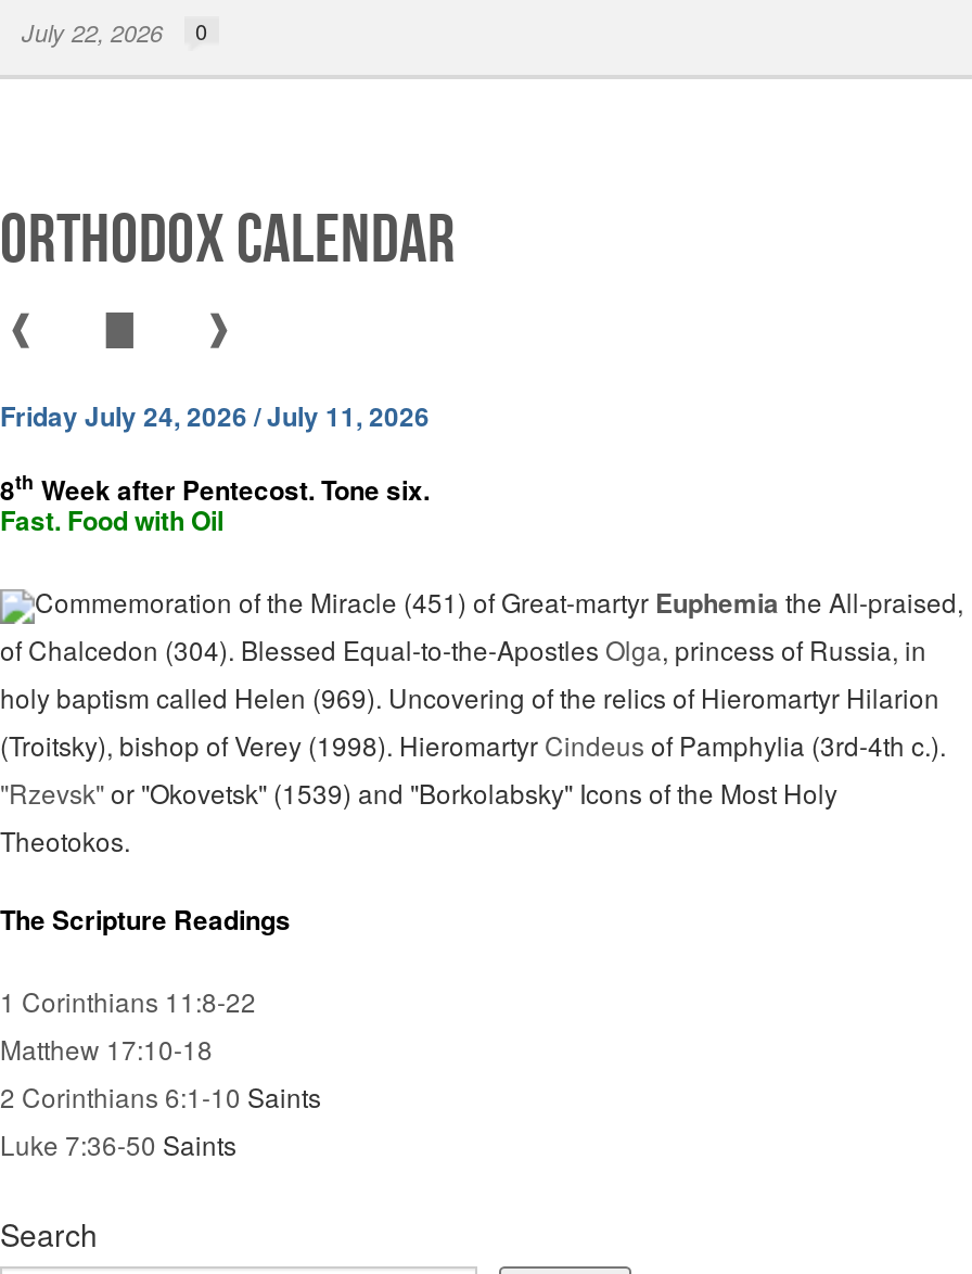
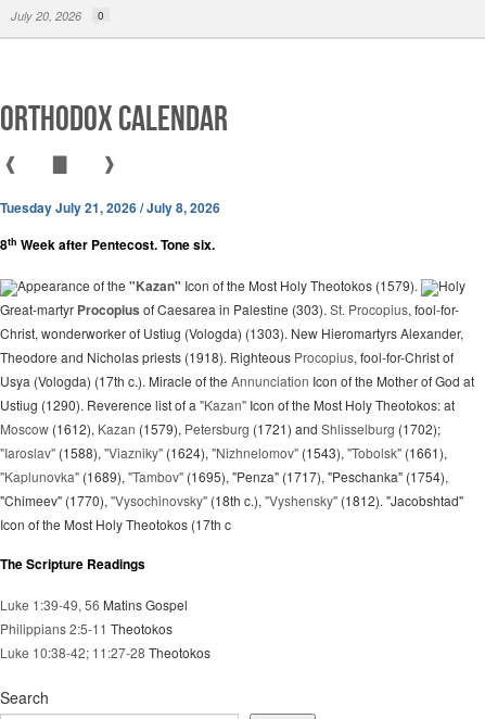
[22,16,208,49] July 22, 2026 0 -> [11,8,104,24] July 20, 2026 0
[0,396,430,435] Friday July 24, 2026 / July 11, 2026 -> [0,198,220,218] Tuesday July 21, 2026 / July 8, 2026
[0,500,963,858] Fast. Food with Oil | Commemoration of the Miracle (451) of Great-martyr Euphemia the All-praised, | of Chalcedon (304). Blessed Equal-to-the-Apostles Olga, princess of Russia, in | holy baptism called Helen (969). Uncovering of the relics of Hieromartyr Hilarion | (Troitsky), bishop of Verey (1998). Hieromartyr Cindeus of Pamphylia (3rd-4th c.). | "Rzevsk" or "Okovetsk" (1539) and "Borkolabsky" Icons of the Most Holy | Theotokos. -> [0,276,474,534] Appearance of the "Kazan" Icon of the Most Holy Theotokos (1579). | Holy | Great-martyr Procopius of Caesarea in Palestine (303). St. Procopius, fool-for- | Christ, wonderworker of Ustiug (Vologda) (1303). New Hieromartyrs Alexander, | Theodore and Nicholas priests (1918). Righteous Procopius, fool-for-Christ of | Usya (Vologda) (17th c.). Miracle of the Annunciation Icon of the Mother of God at | Ustiug (1290). Reverence list of a "Kazan" Icon of the Most Holy Theotokos: at | Moscow (1612), Kazan (1579), Petersburg (1721) and Shlisselburg (1702); | "Iaroslav" (1588), "Viazniky" (1624), "Nizhnelomov" (1543), "Tobolsk" (1661), | "Kaplunovka" (1689), "Tambov" (1695), "Penza" (1717), "Peschanka" (1754), | "Chimeev" (1770), "Vysochinovsky" (18th c.), "Vyshensky" (1812). "Jacobshtad" | Icon of the Most Holy Theotokos (17th c
moved [0,899,291,938] -> [0,554,145,574]: The Scripture Readings
[0,982,321,1162] 1 Corinthians 11:8-22 | Matthew 17:10-18 | 2 Corinthians 6:1-10 Saints | Luke 7:36-50 Saints -> [0,596,210,662] Luke 1:39-49, 56 Matins Gospel | Philippians 2:5-11 Theotokos | Luke 10:38-42; 11:27-28 Theotokos

